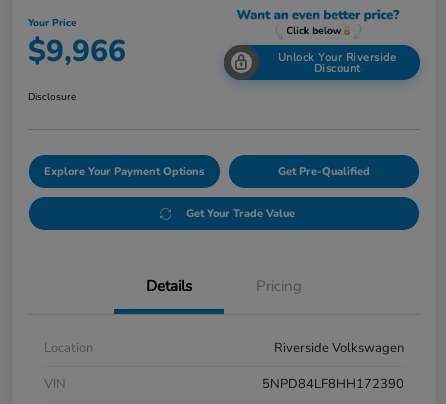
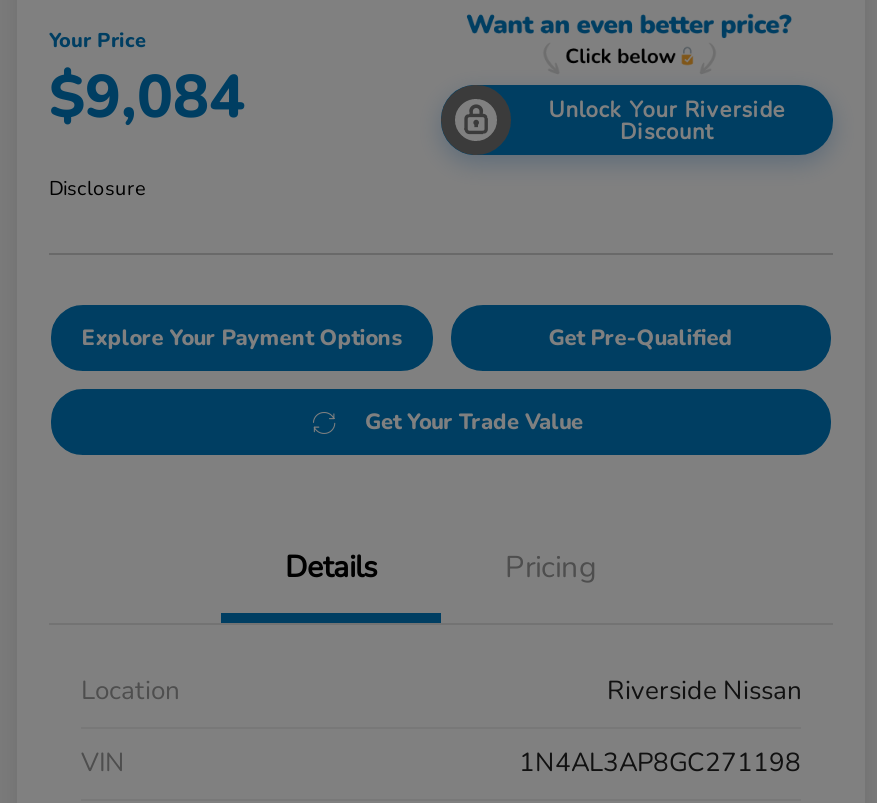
[28,30,126,71] $9,966 -> [49,56,245,138] $9,084
[274,339,404,357] Riverside Volkswagen -> [607,673,801,709] Riverside Nissan
[262,375,404,393] 5NPD84LF8HH172390 -> [519,745,801,781] 1N4AL3AP8GC271198

